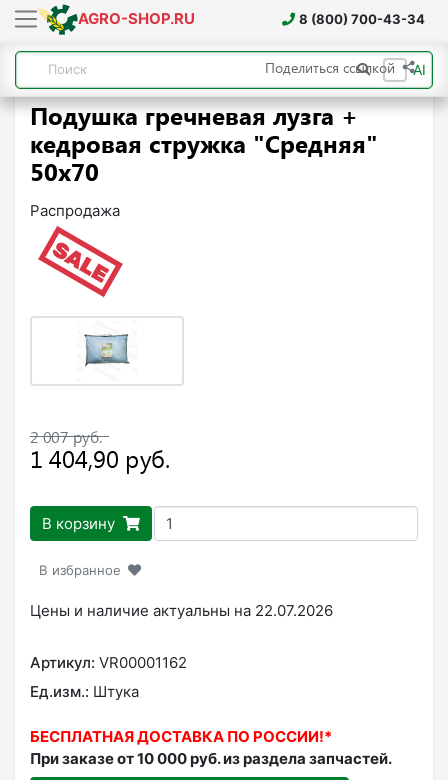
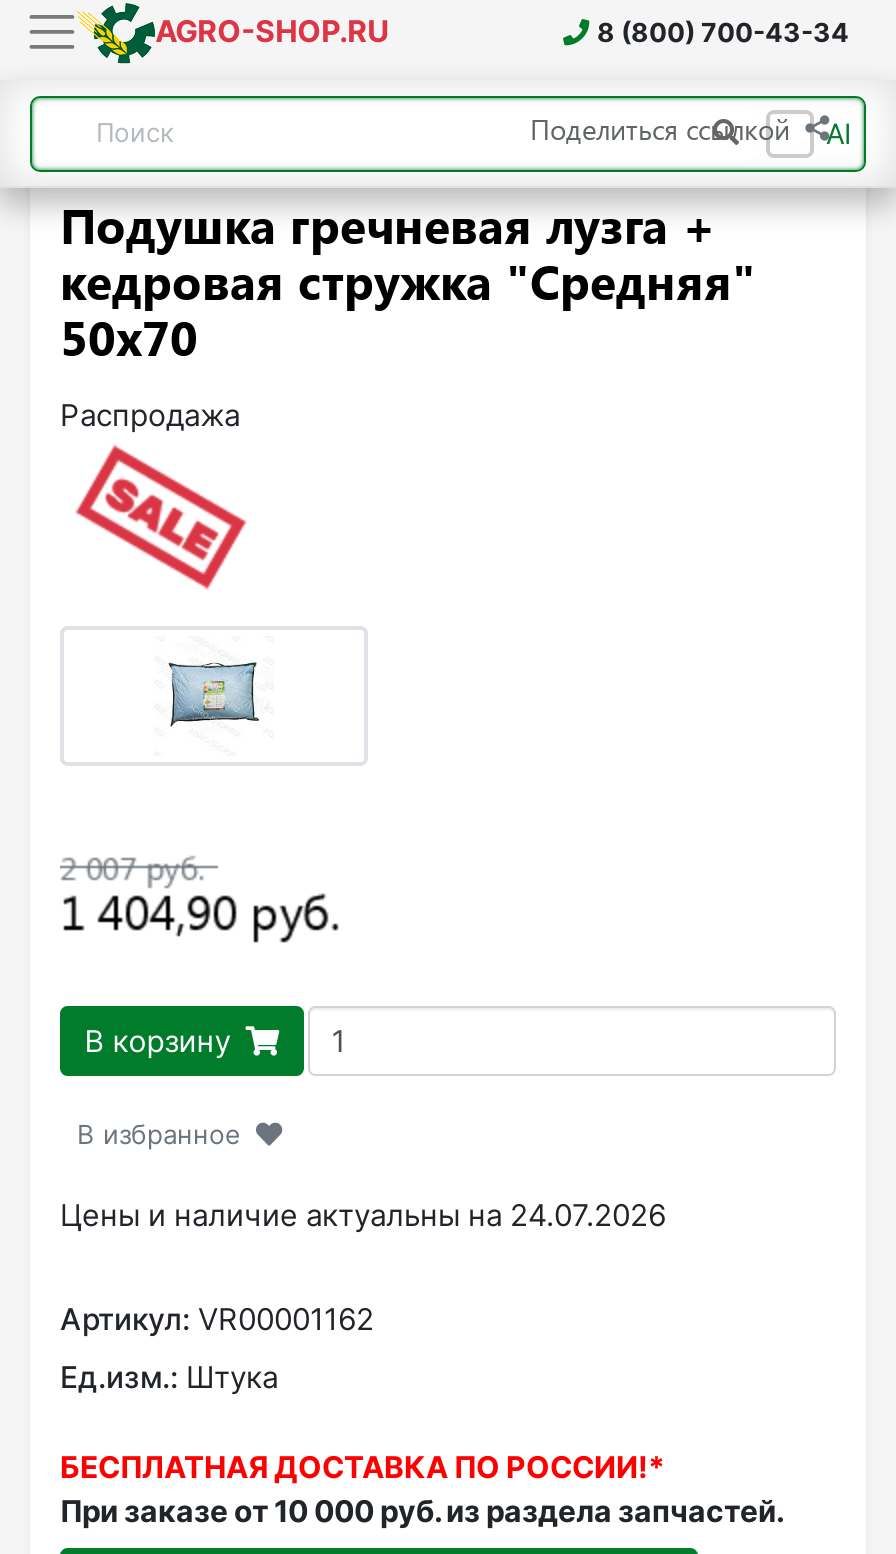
[30,601,333,620] Цены и наличие актуальны на 22.07.2026 -> [60,1196,666,1234] Цены и наличие актуальны на 24.07.2026

